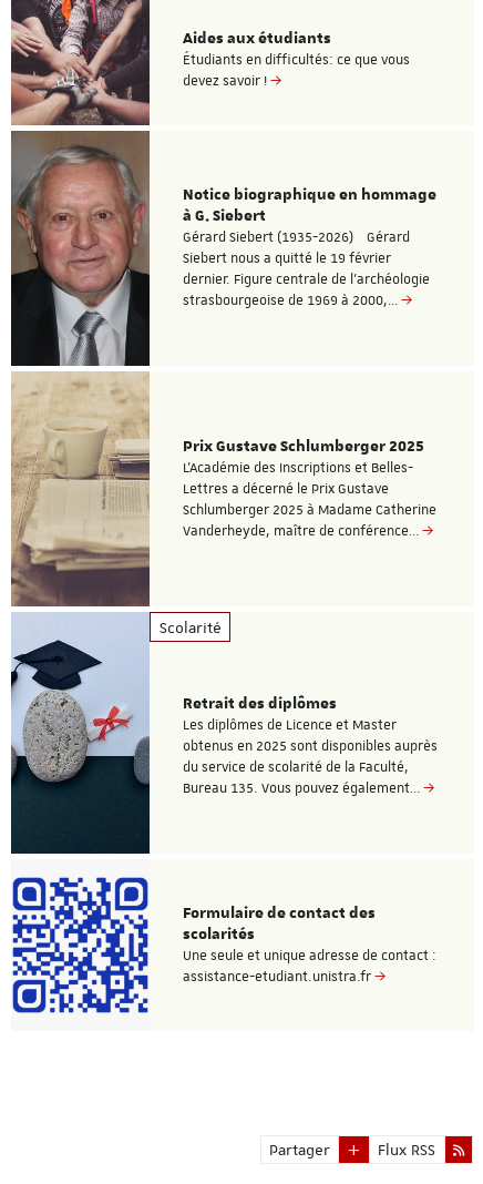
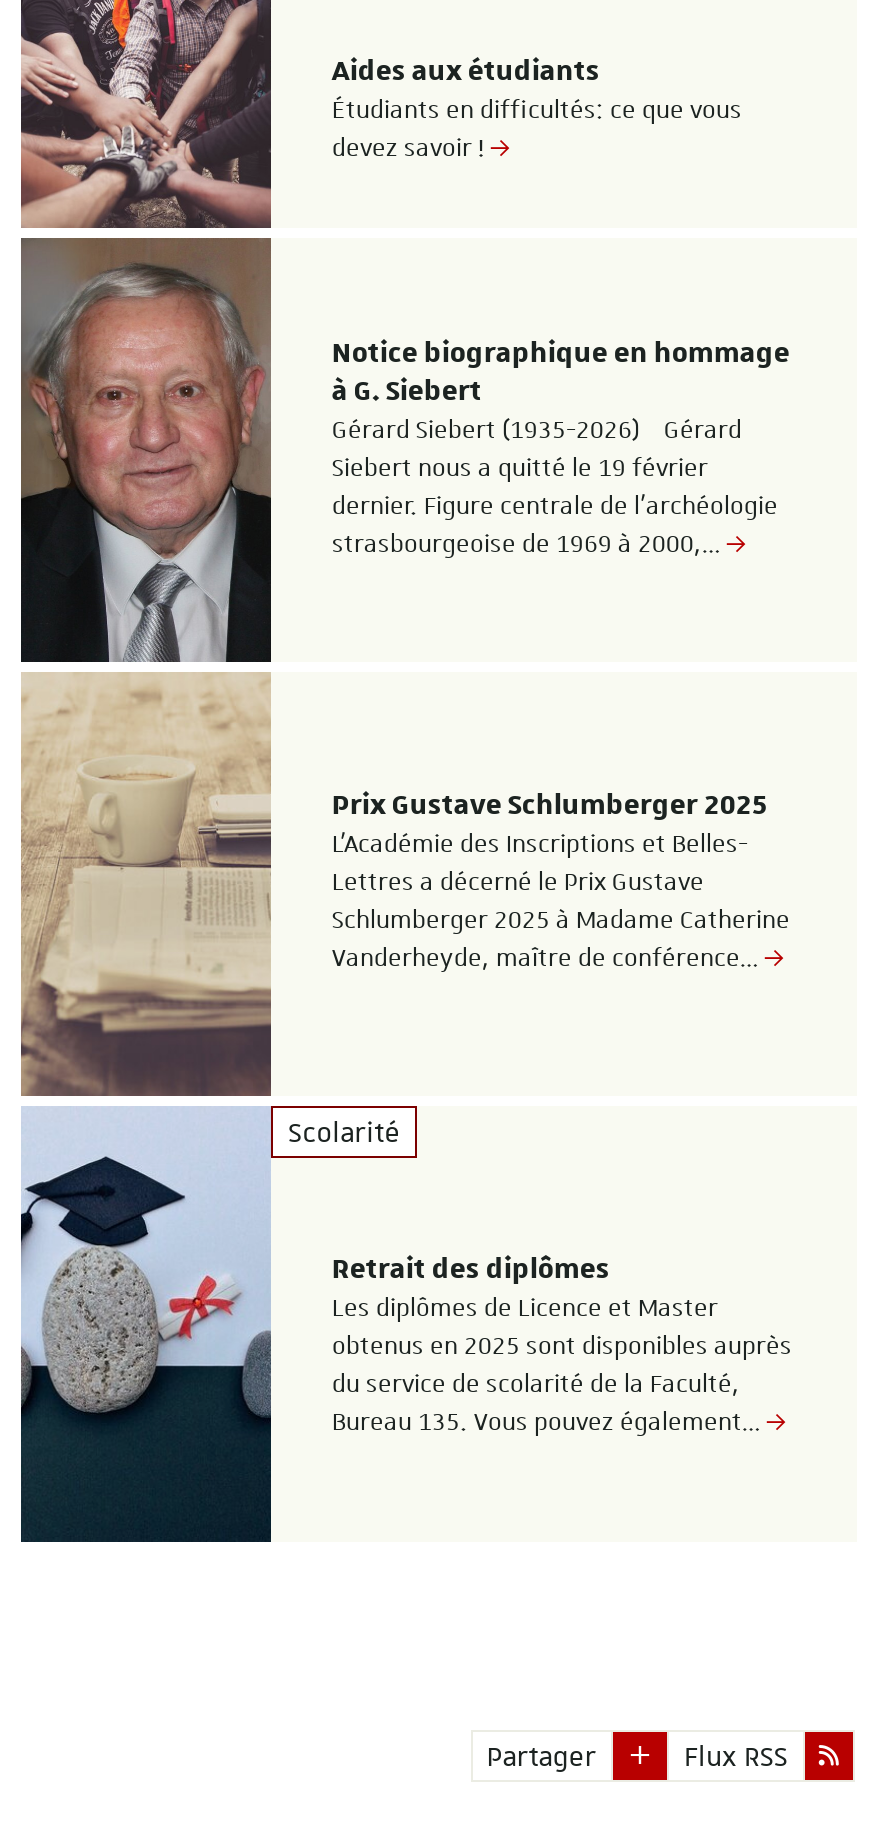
[11,876,437,1014] [image] | Formulaire de contact des | scolarités | Une seule et unique adresse de contact : | assistance-etudiant.unistra.fr -> none

